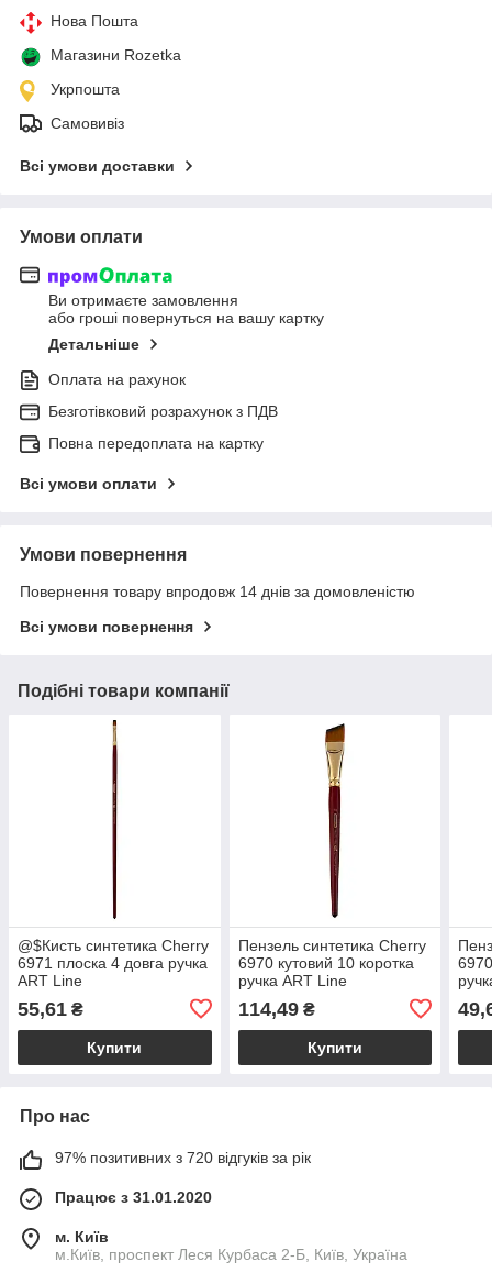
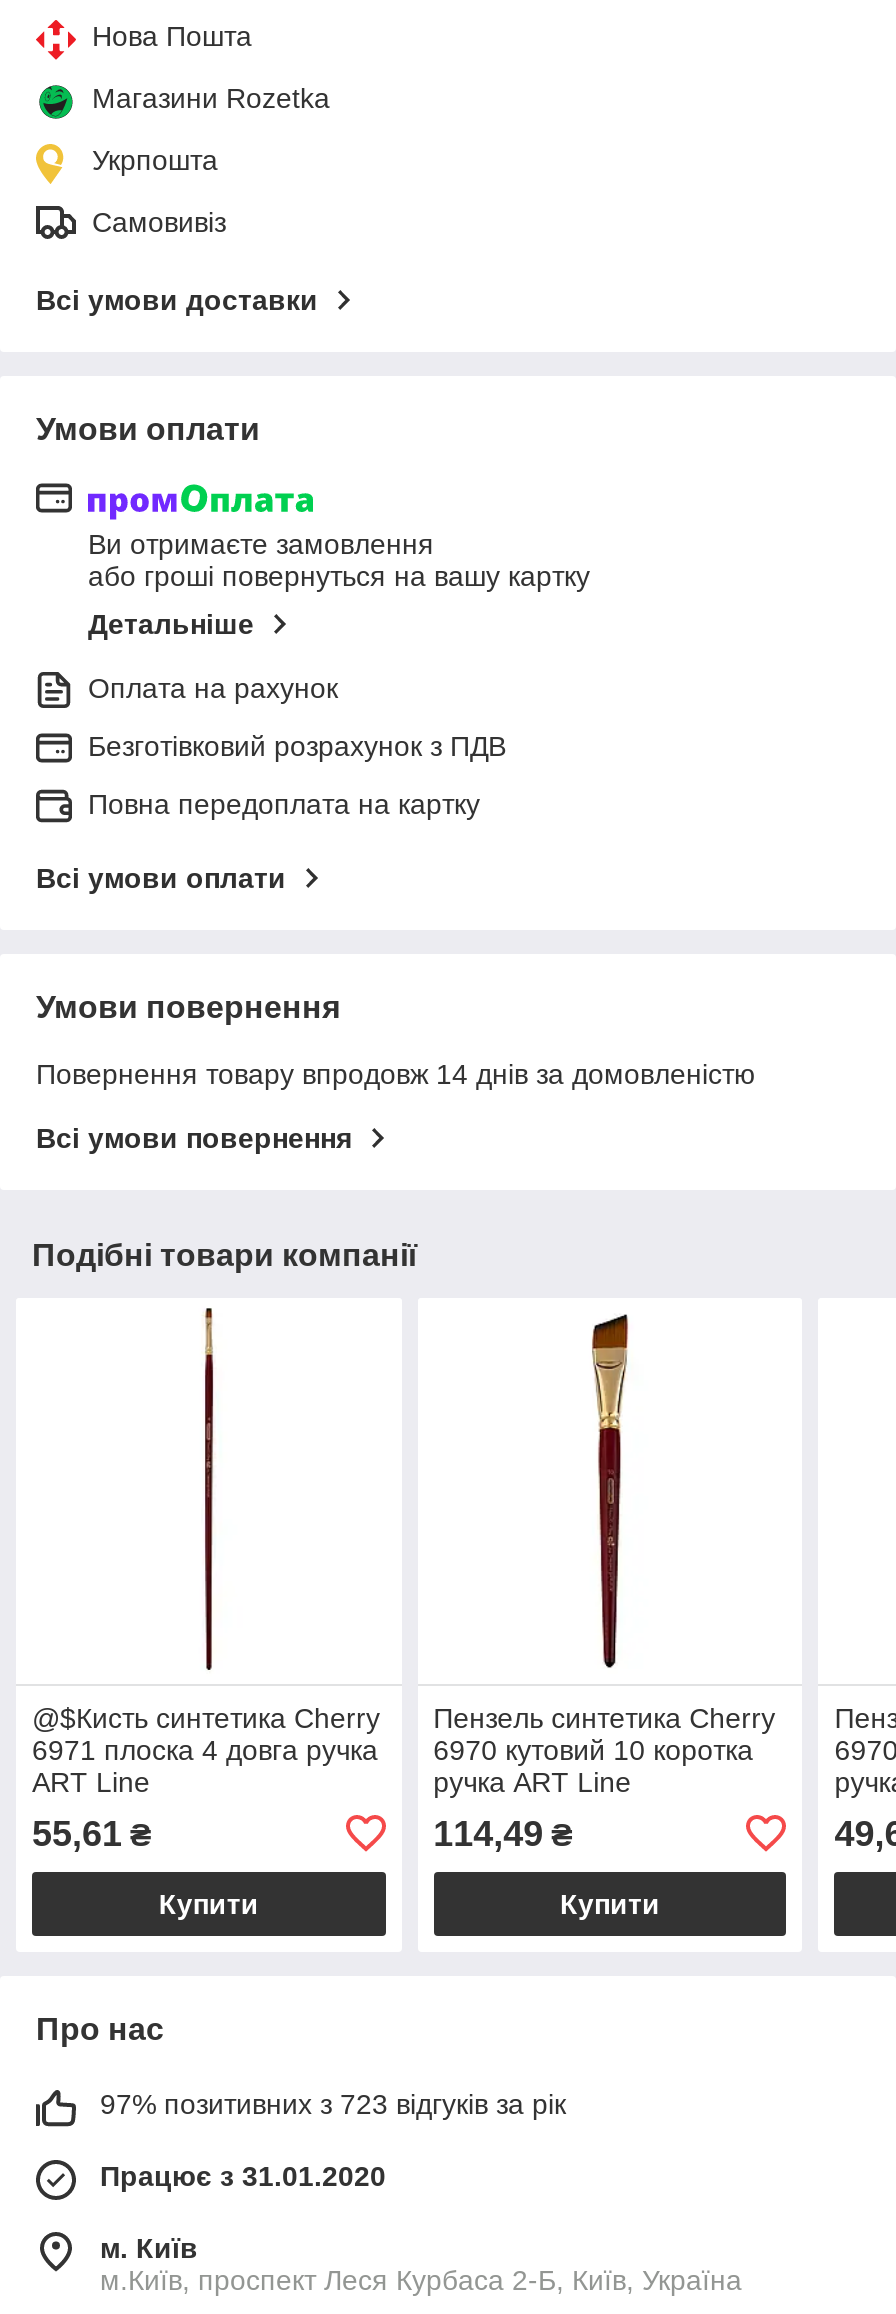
[55,1149,311,1166] 97% позитивних з 720 відгуків за рік -> [100,2088,566,2120] 97% позитивних з 723 відгуків за рік

